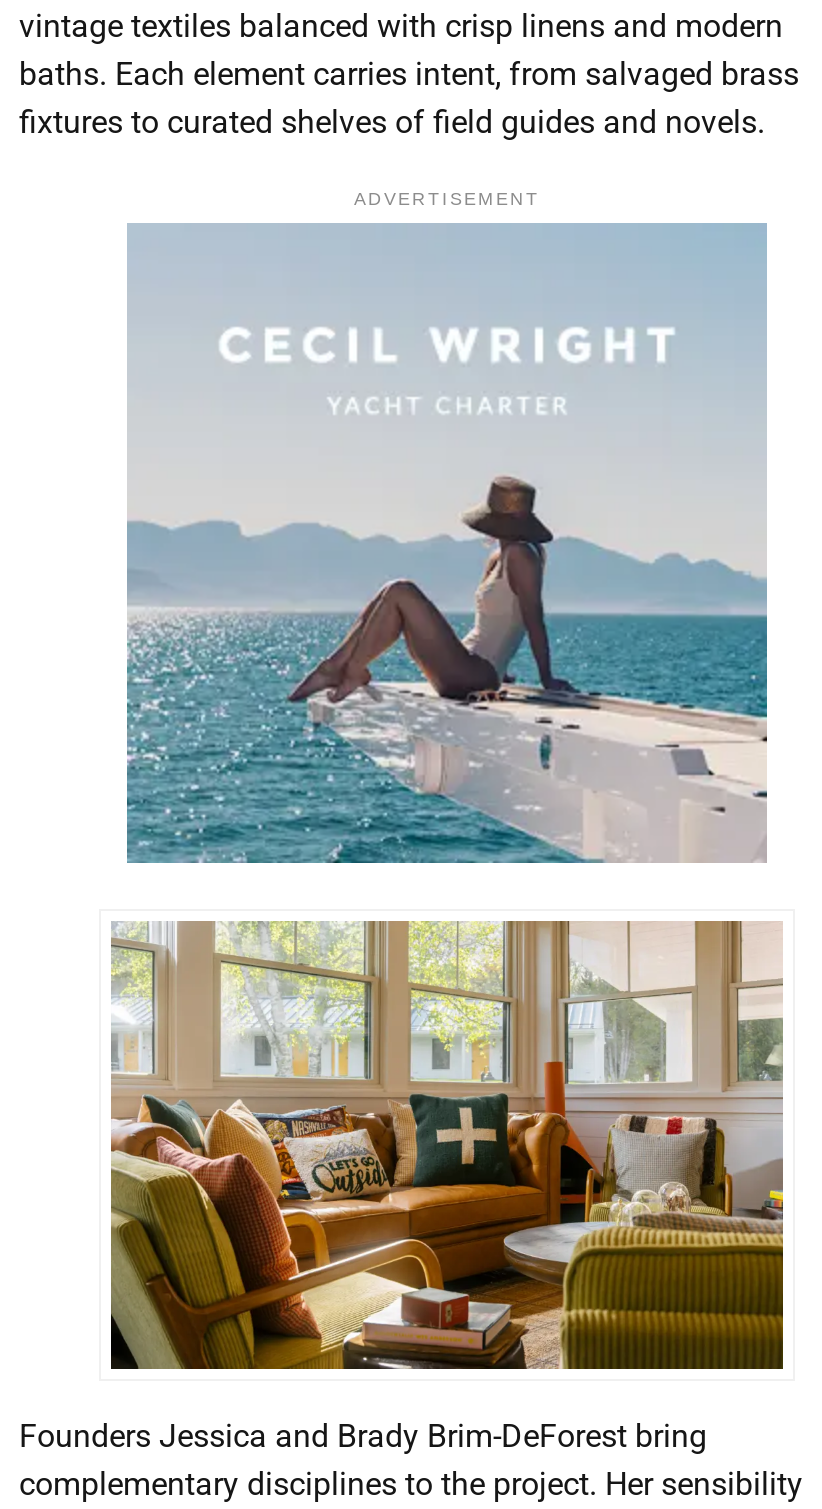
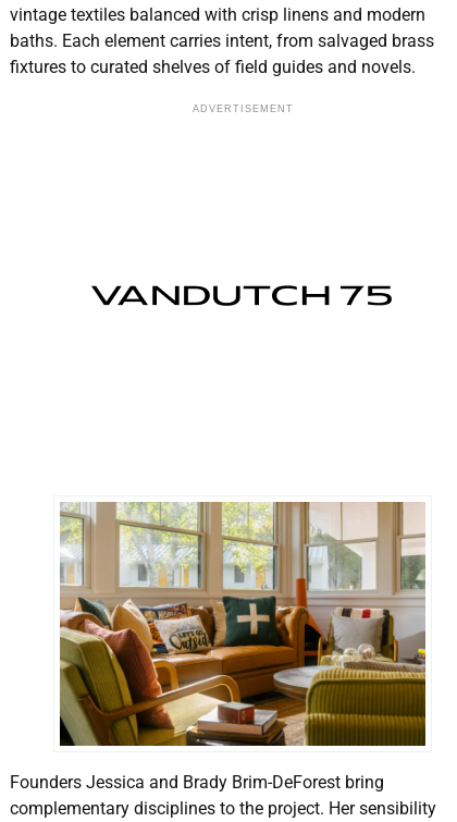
[125,222,769,864] [image] -> none

